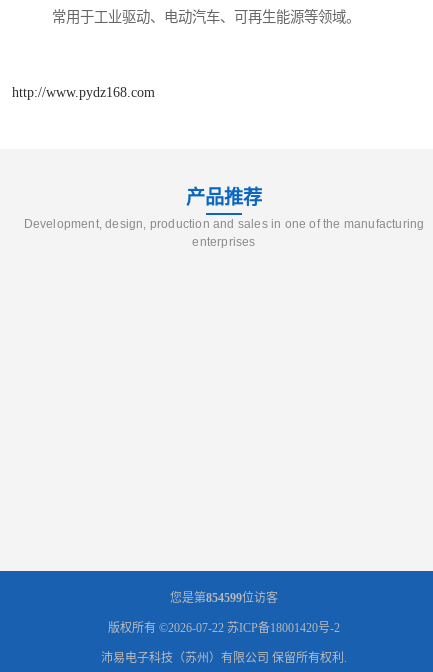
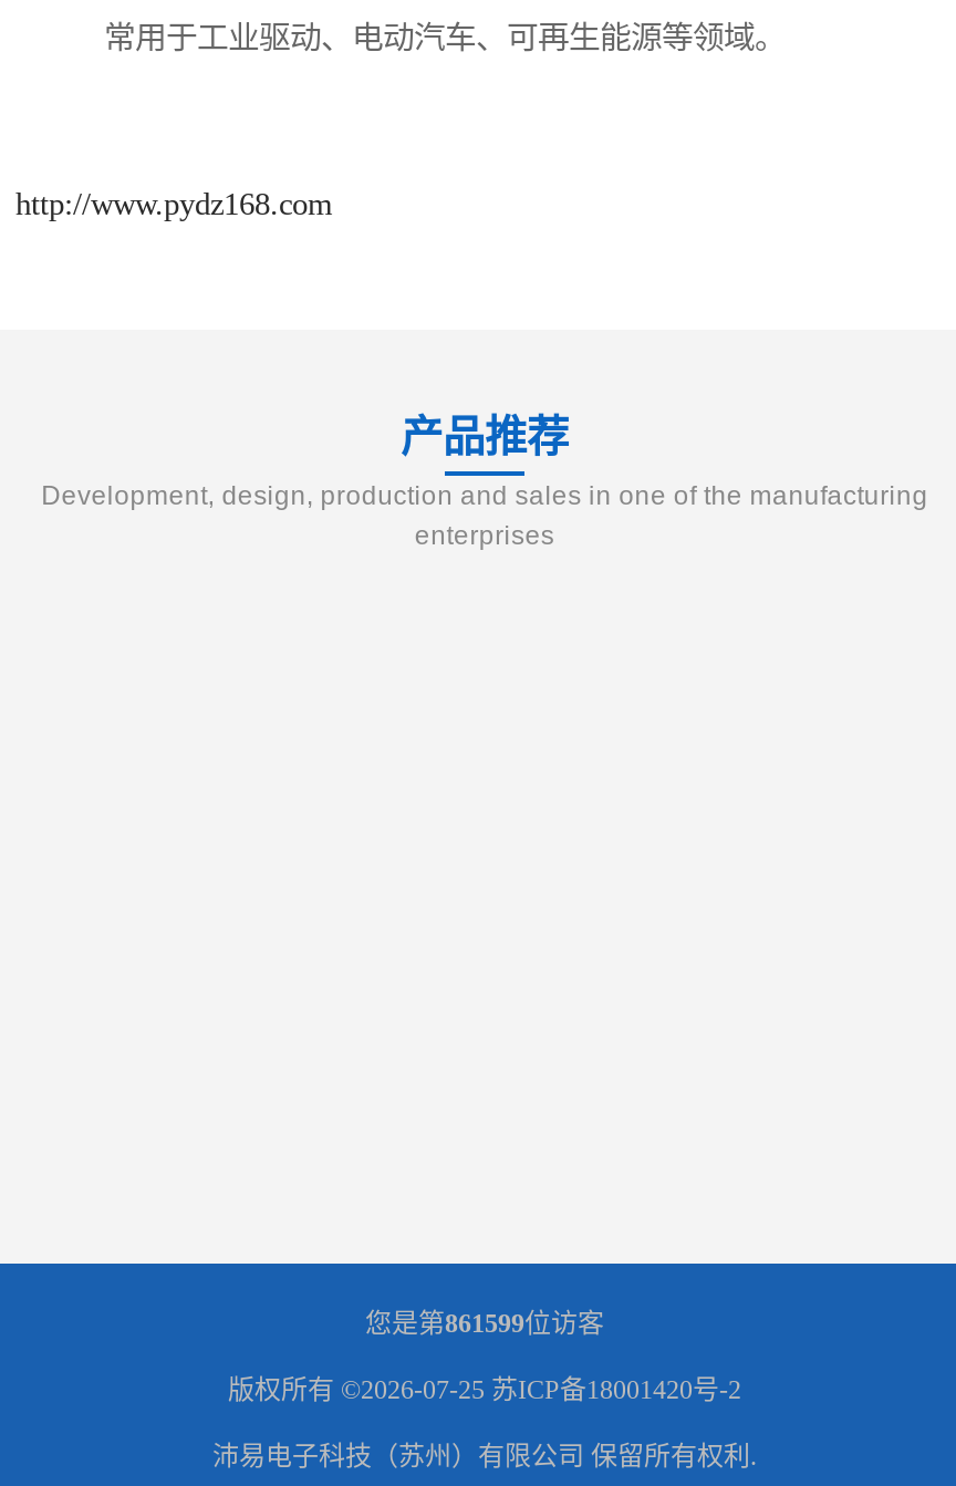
[170,591,278,605] 您是第854599位访客 -> [365,1307,604,1338] 您是第861599位访客
[108,621,340,635] 版权所有 ©2026-07-22苏ICP备18001420号-2 -> [228,1374,741,1405] 版权所有 ©2026-07-25苏ICP备18001420号-2

